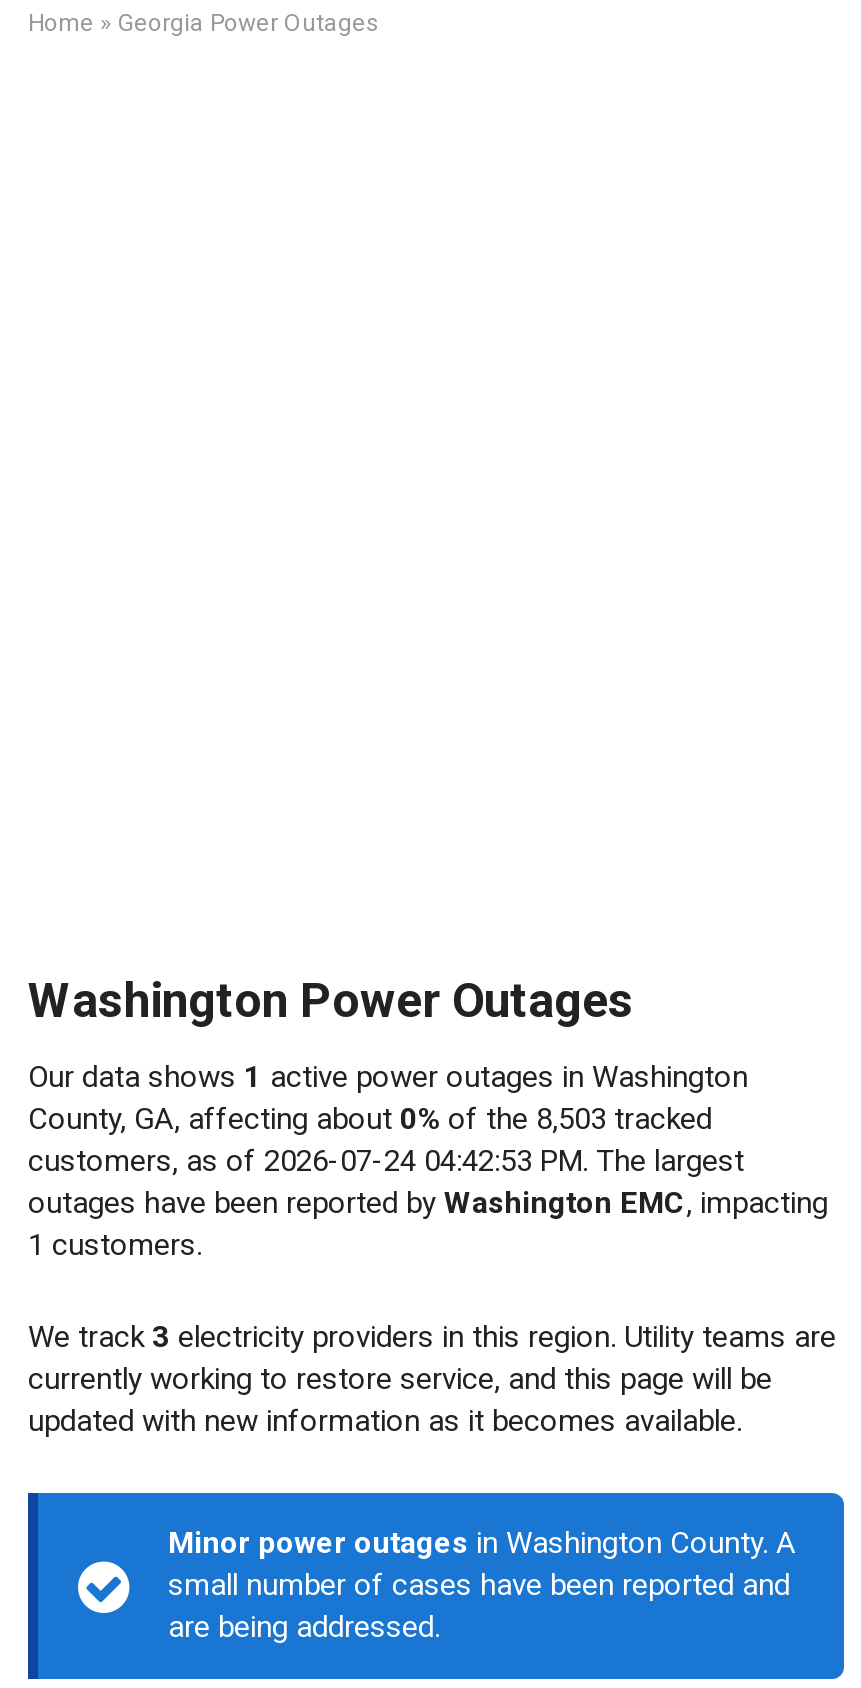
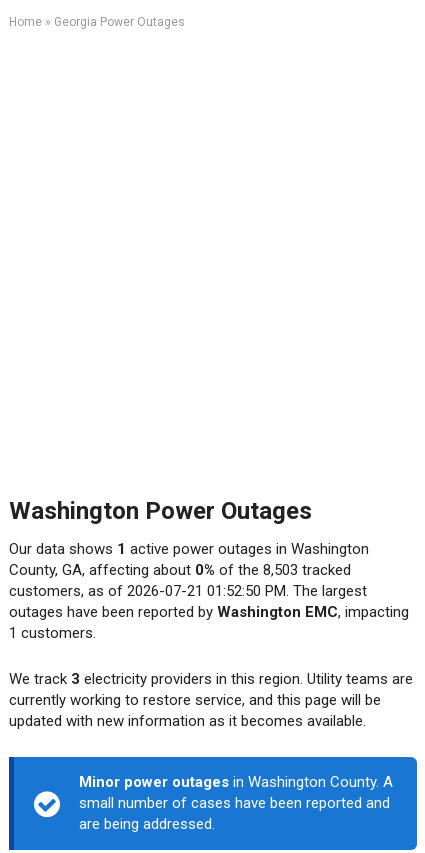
[28,1143,744,1179] customers, as of 2026-07-24 04:42:53 PM. The largest -> [9,582,367,600] customers, as of 2026-07-21 01:52:50 PM. The largest

